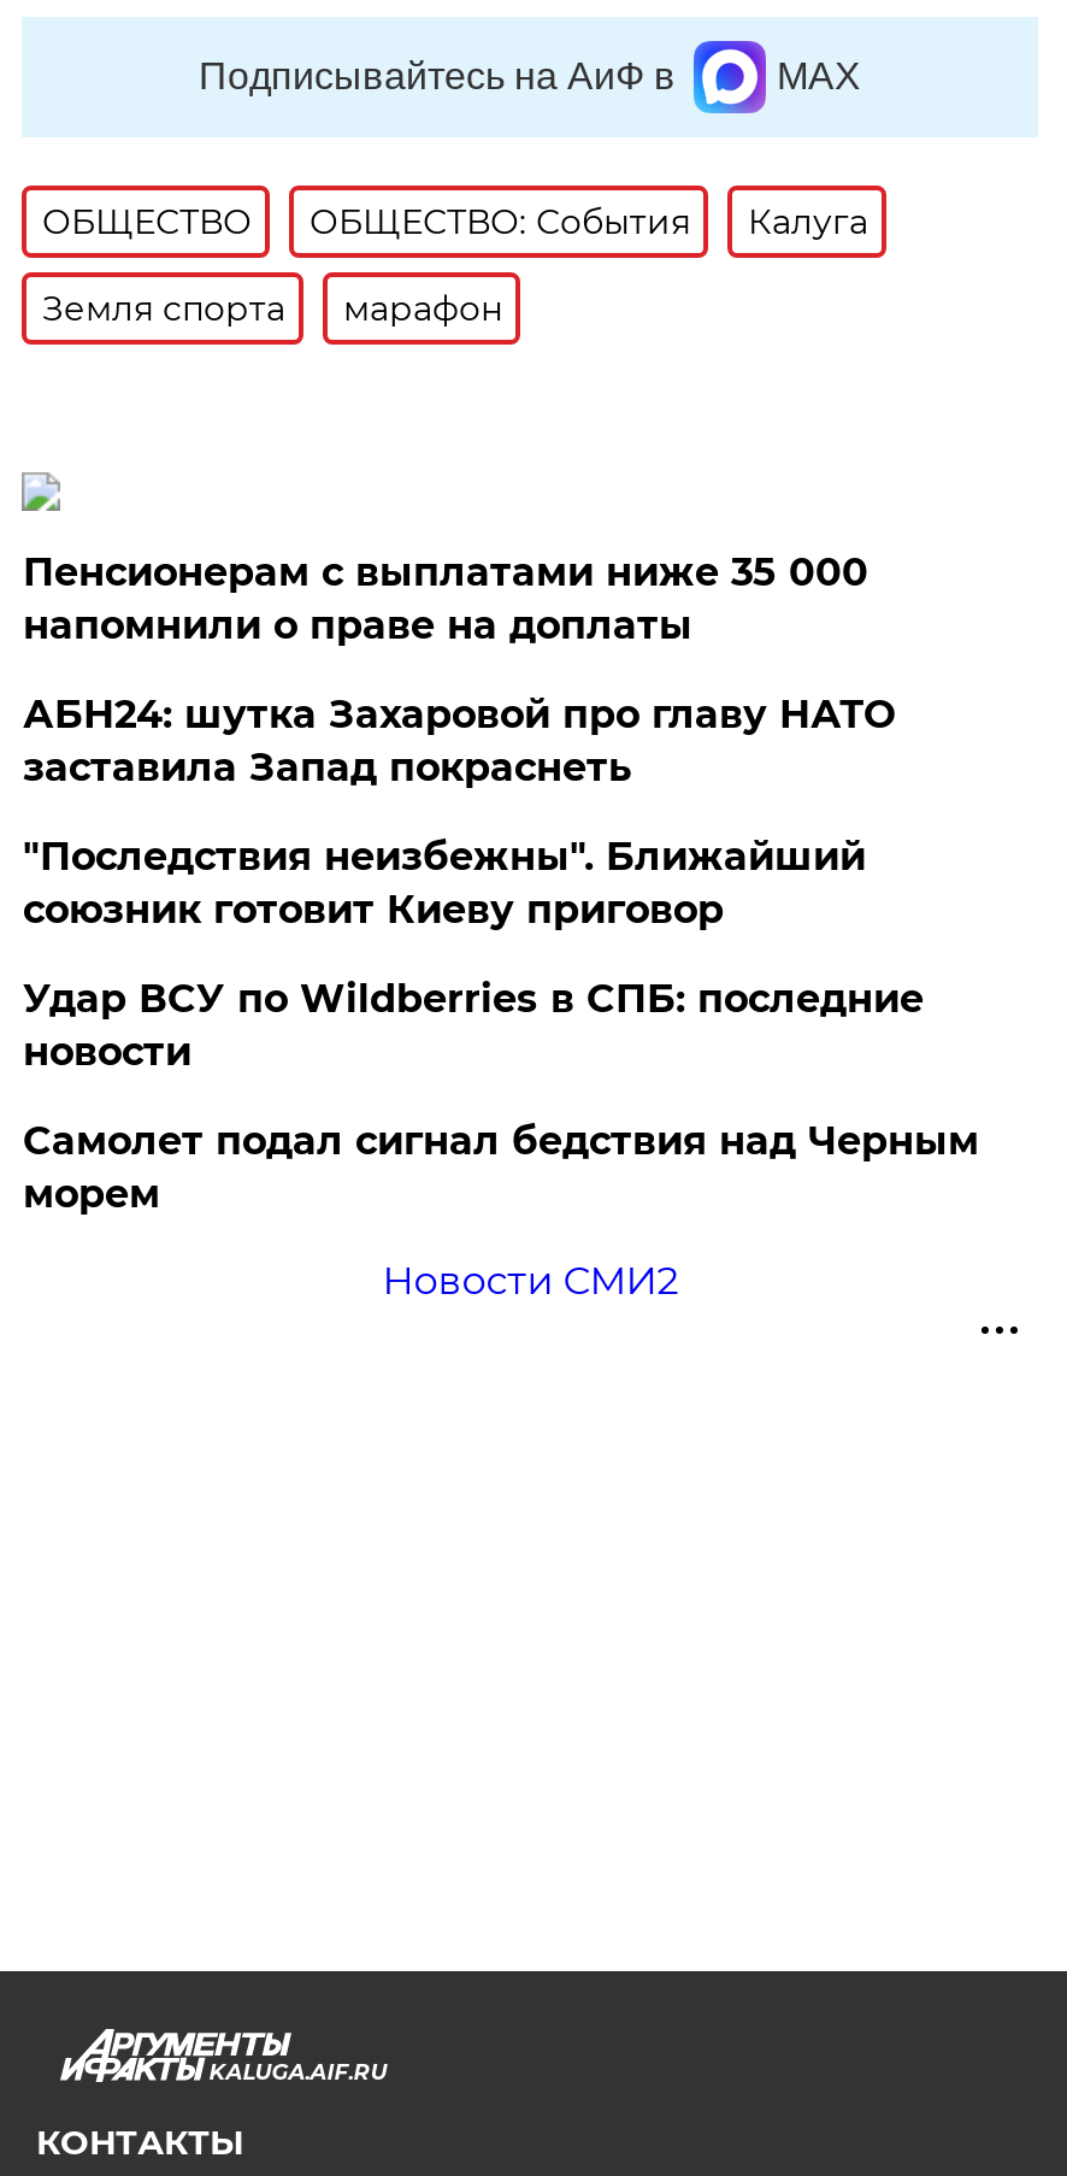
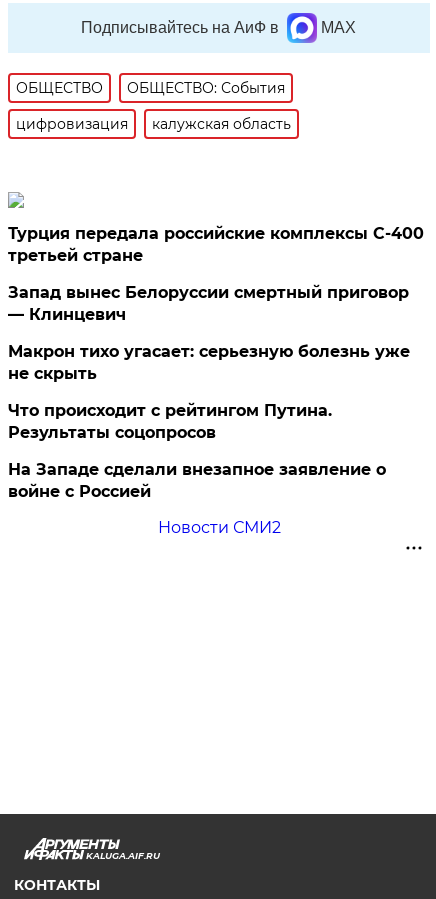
[42,200,868,330] Калуга | Земля спорта | марафон -> [16,115,291,133] цифровизация | калужская область
[23,549,979,1217] Пенсионерам с выплатами ниже 35 000 | напомнили о праве на доплаты | АБН24: шутка Захаровой про главу НАТО | заставила Запад покраснеть | "Последствия неизбежны". Ближайший | союзник готовит Киеву приговор | Удар ВСУ по Wildberries в СПБ: последние | новости | Самолет подал сигнал бедствия над Черным | морем -> [8,224,424,501] Турция передала российские комплексы С-400 | третьей стране | Запад вынес Белоруссии смертный приговор | — Клинцевич | Макрон тихо угасает: серьезную болезнь уже | не скрыть | Что происходит с рейтингом Путина. | Результаты соцопросов | На Западе сделали внезапное заявление о | войне с Россией

